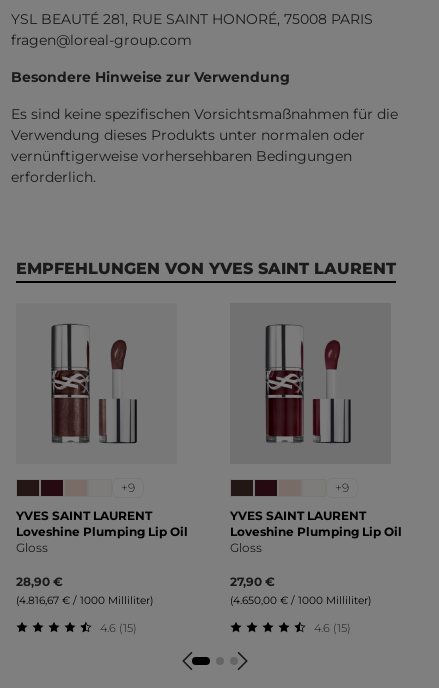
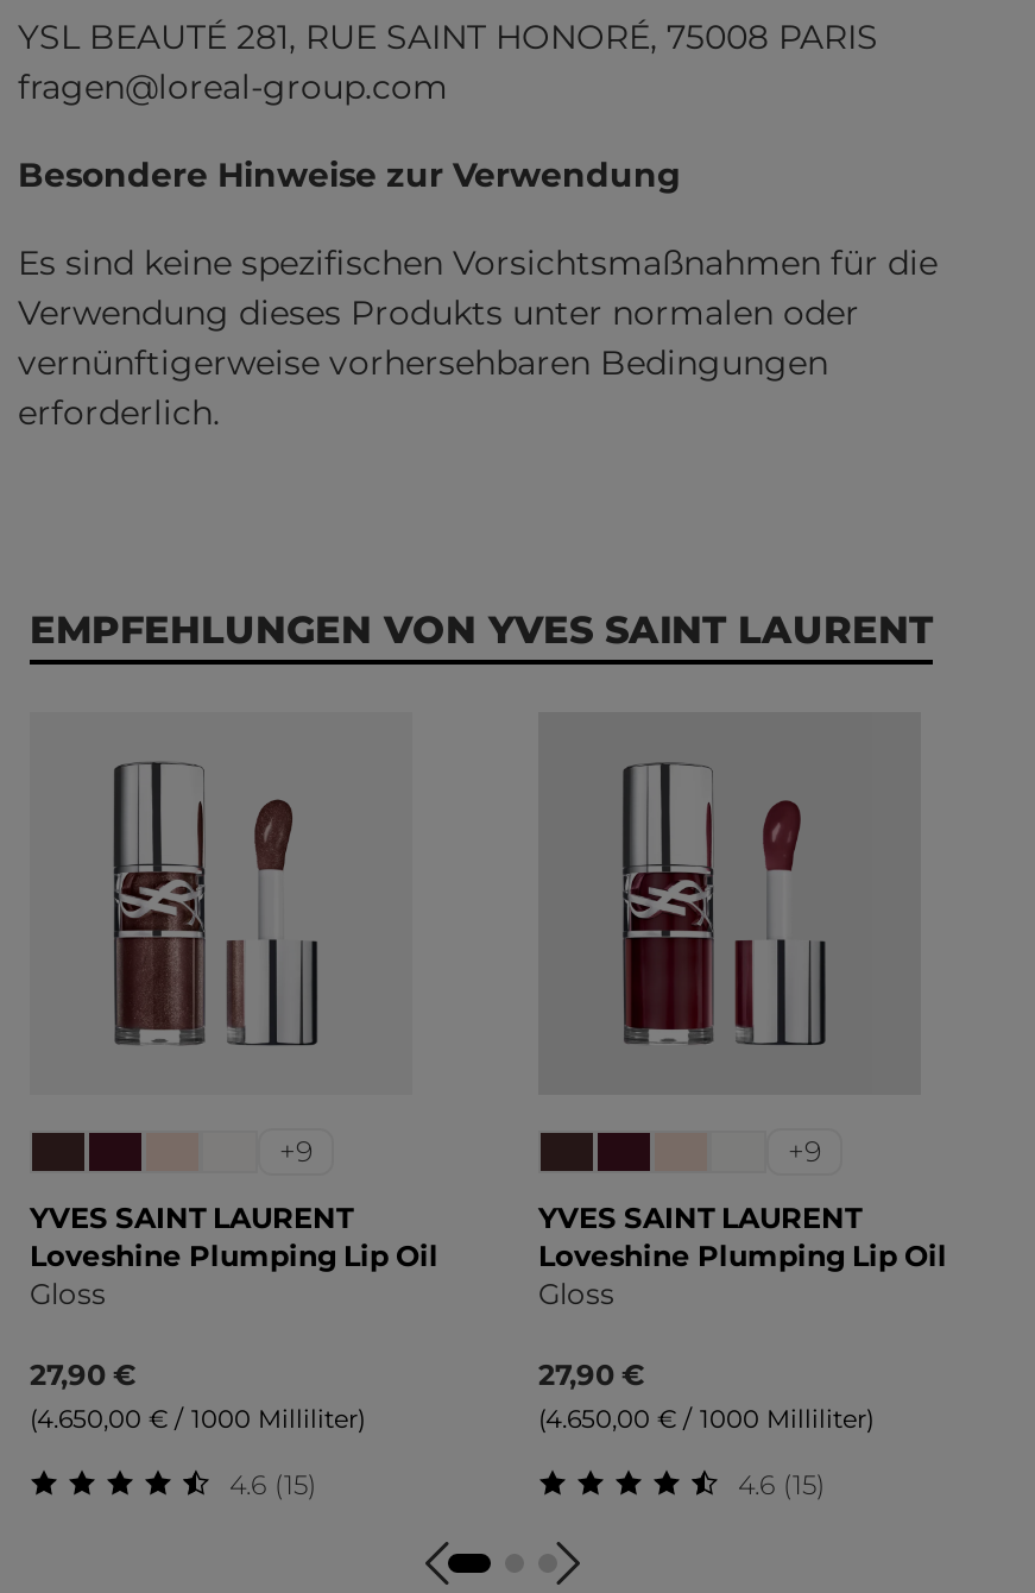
[16,573,63,588] 28,90 € -> [30,1355,137,1391] 27,90 €
[16,593,153,606] (4.816,67 € / 1000 Milliliter) -> [30,1403,365,1434] (4.650,00 € / 1000 Milliliter)

